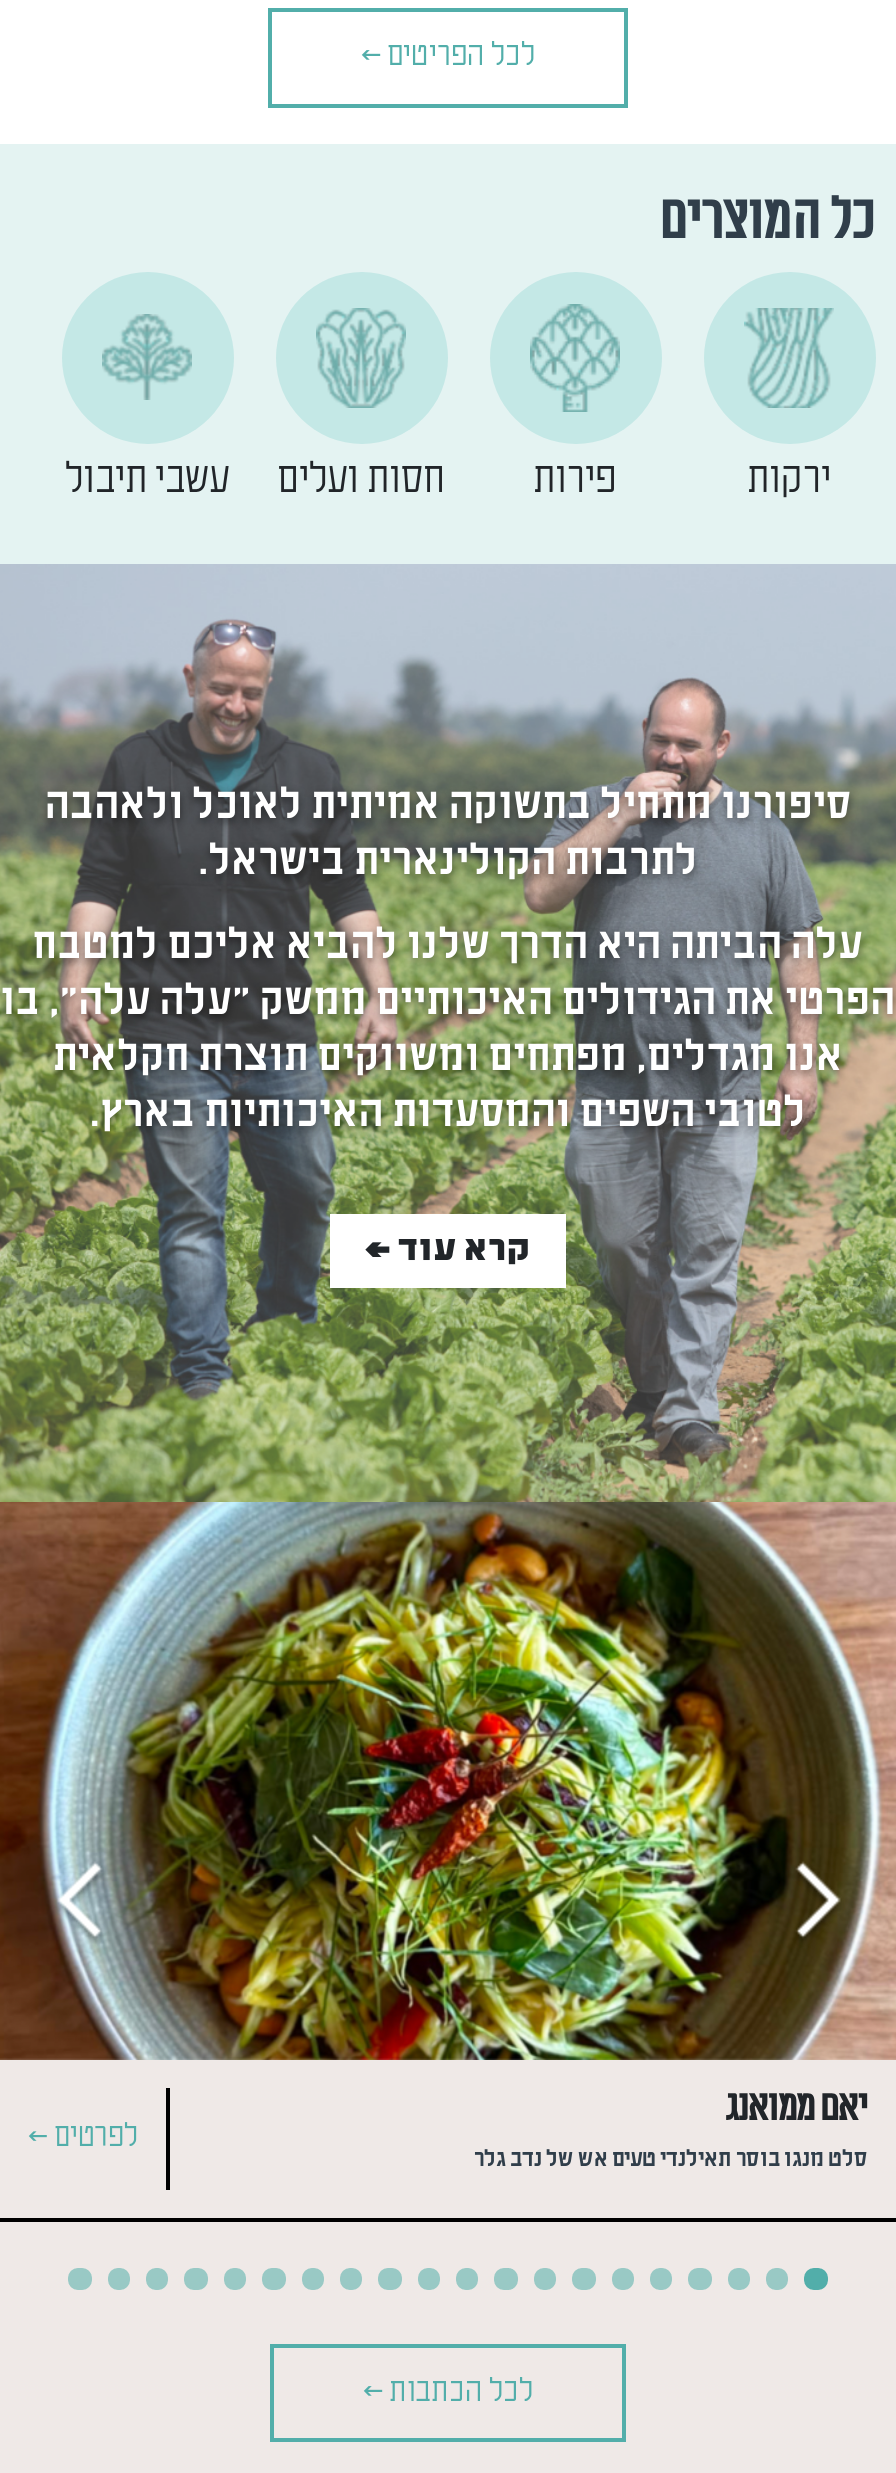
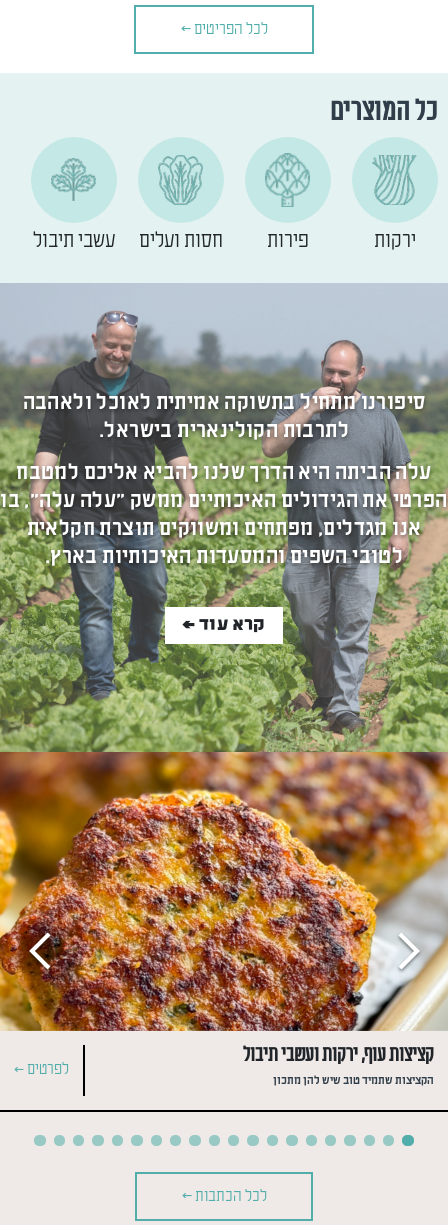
[6,1501,890,2175] [image] | יאם ממואנג | סלט מנגו בוסר תאילנדי טעים אש של נדב גלר -> [3,751,445,1088] [image] | קציצות עוף, ירקות ועשבי תיבול | הקציצות שתמיד טוב שיש להן מתכון

